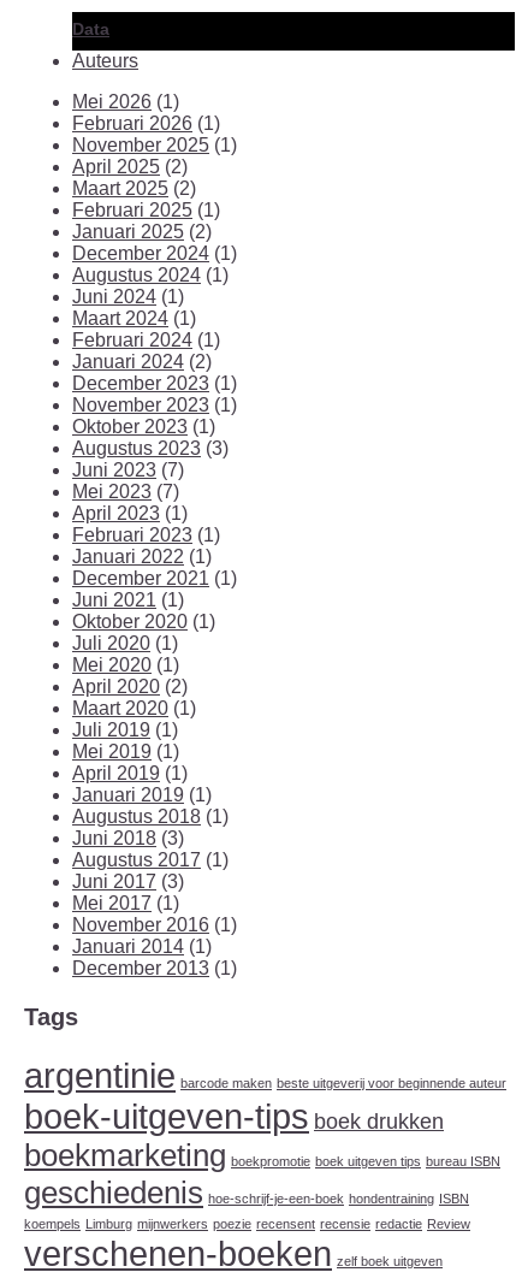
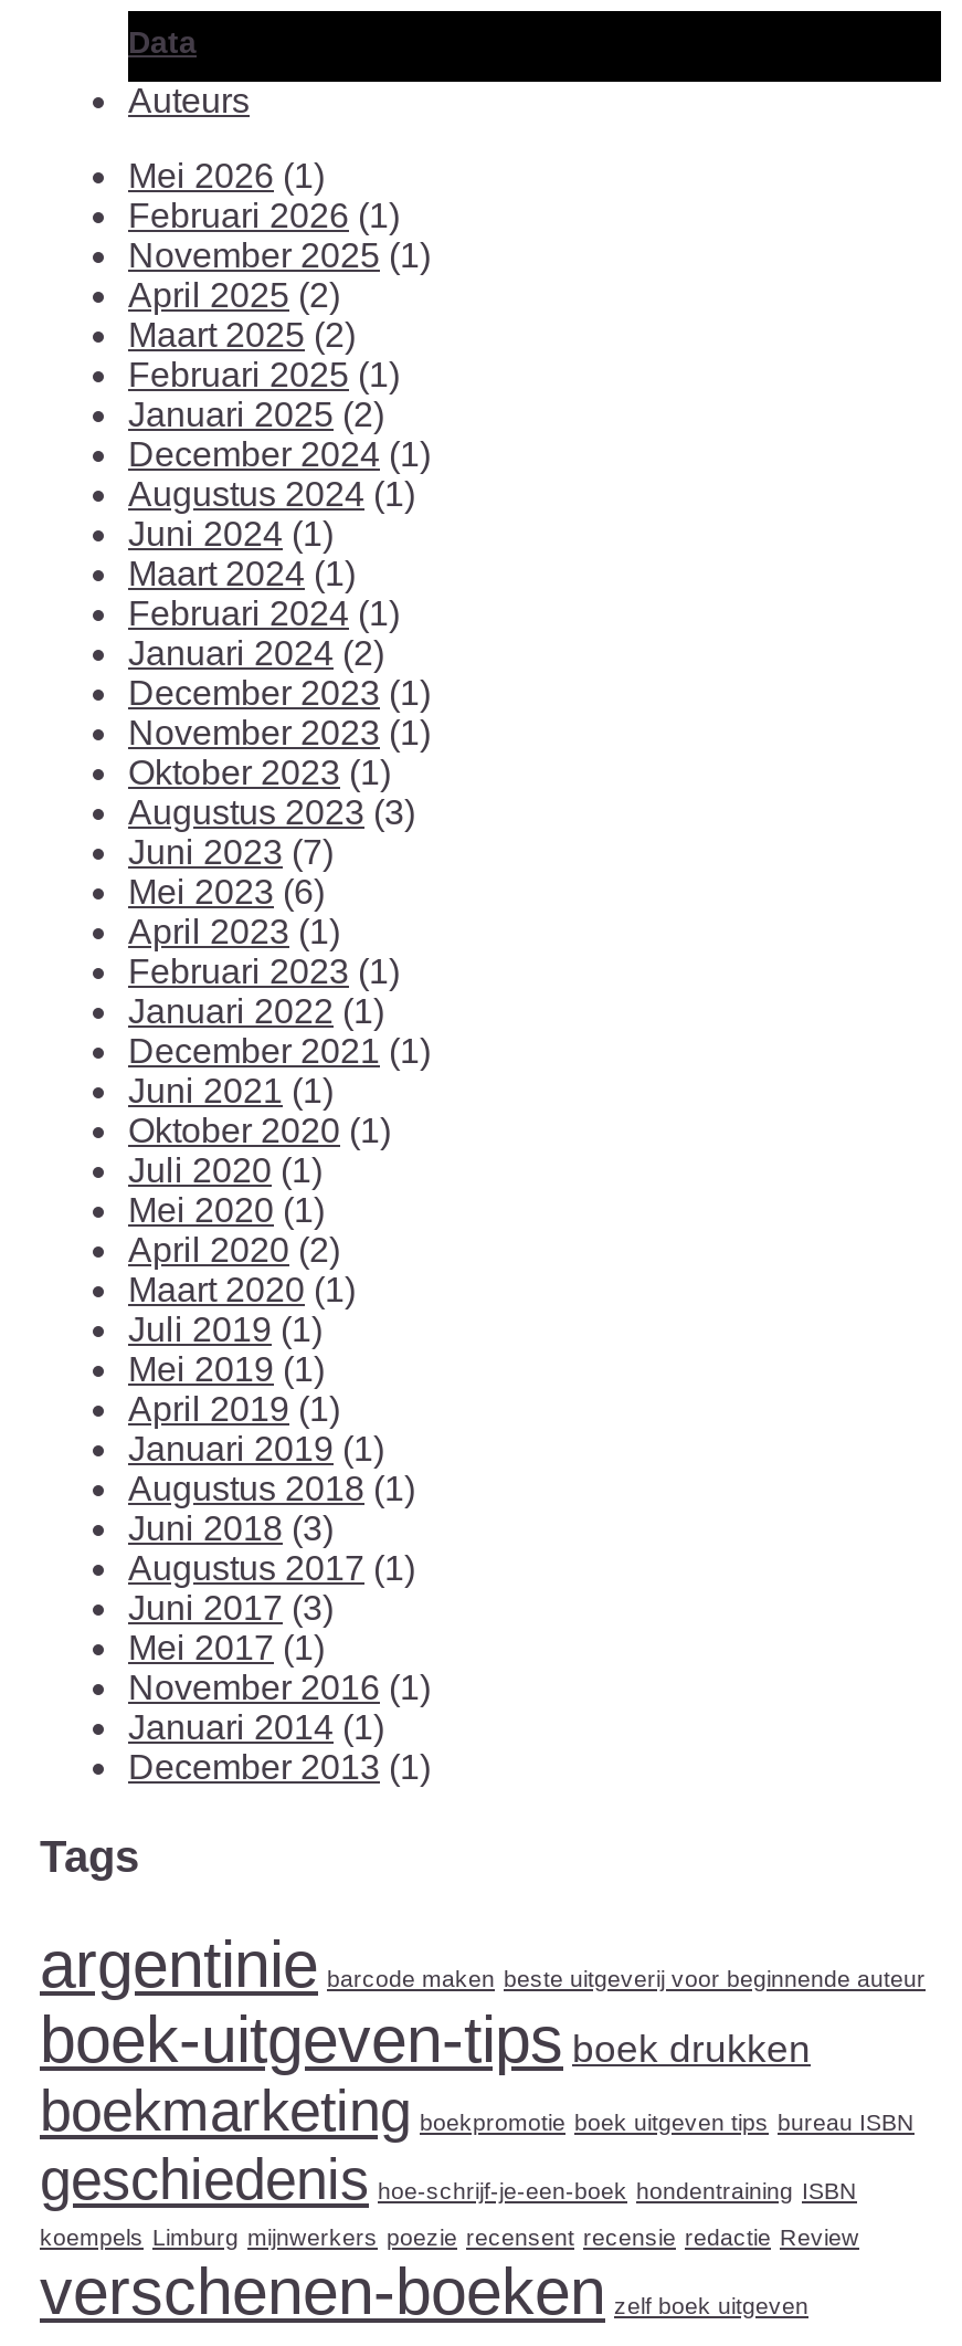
[72,481,179,501] Mei 2023 (7) -> [128,872,325,910] Mei 2023 (6)

